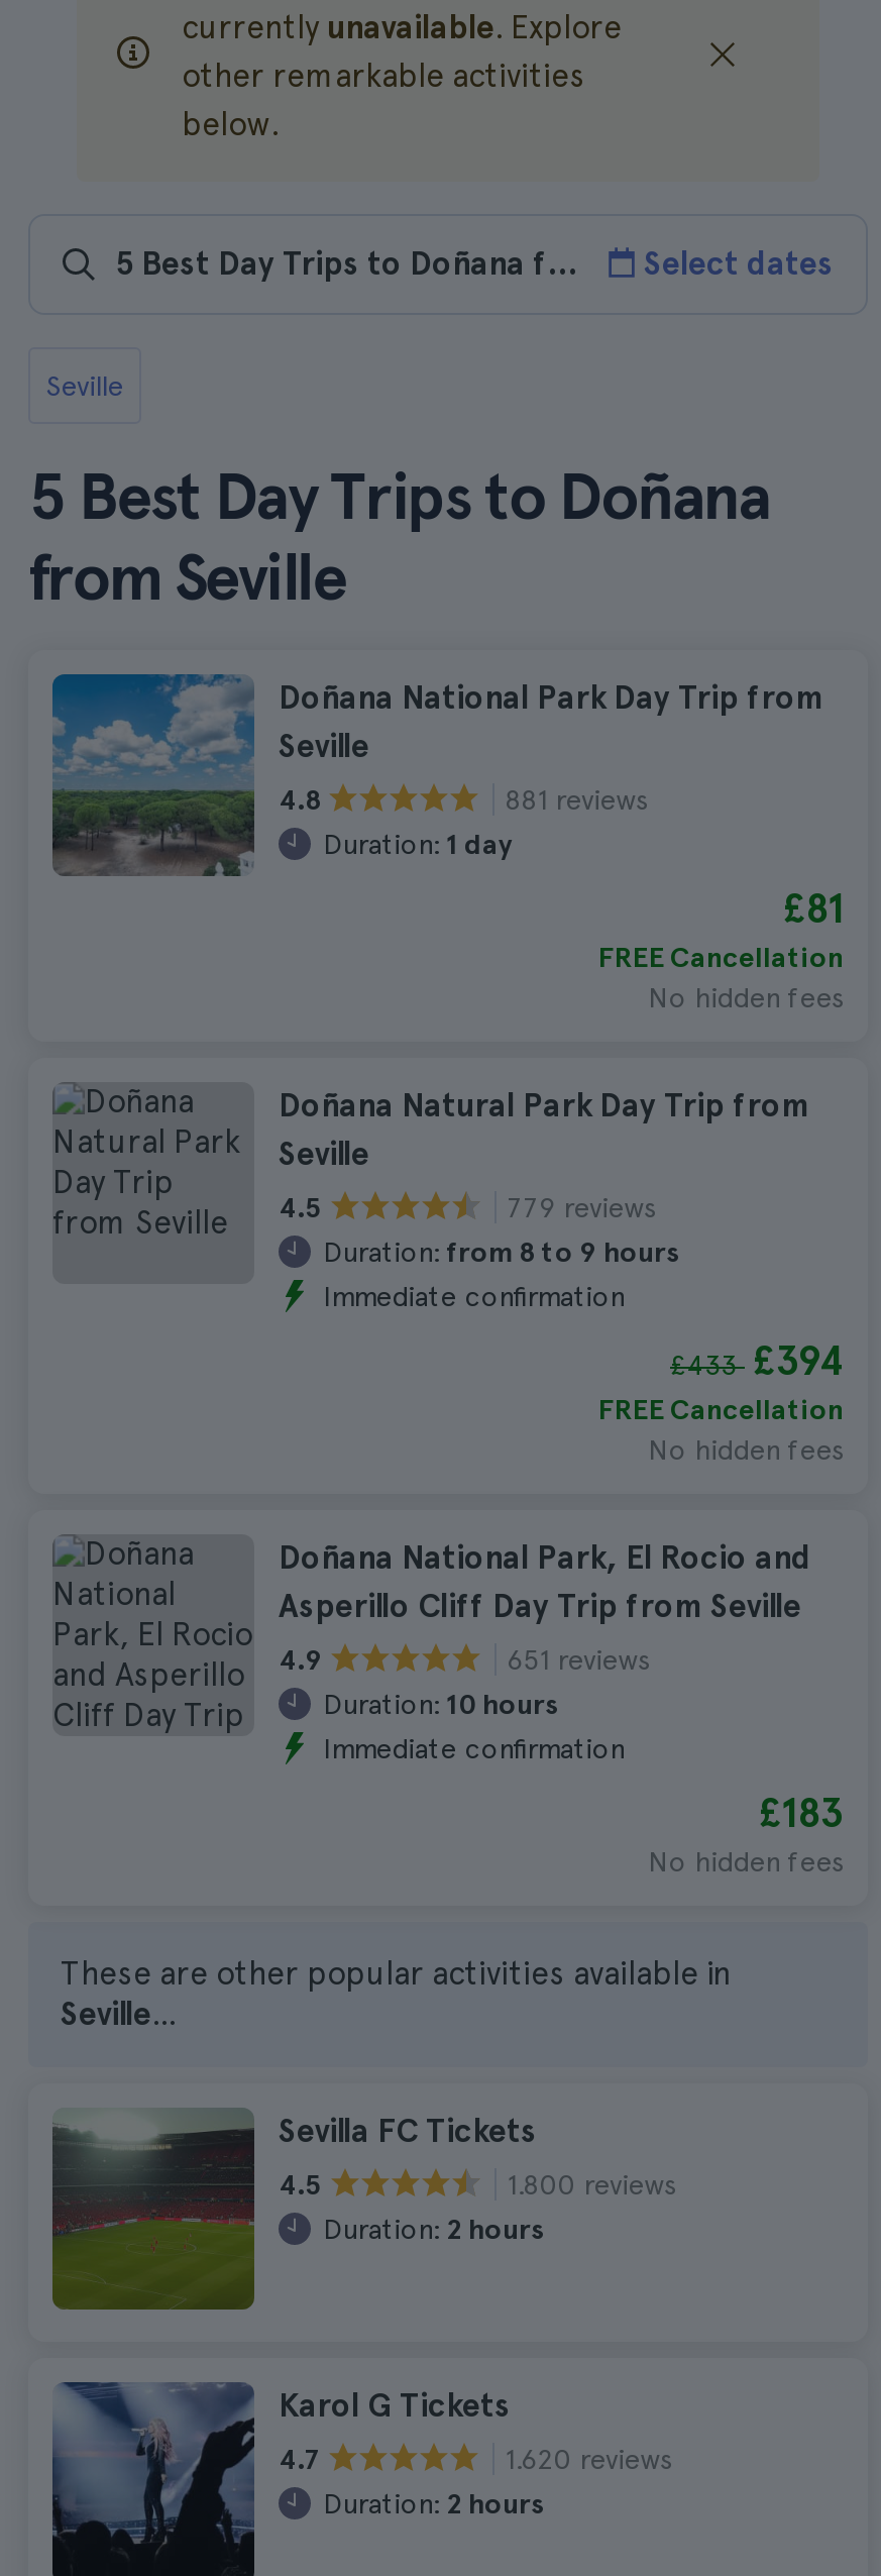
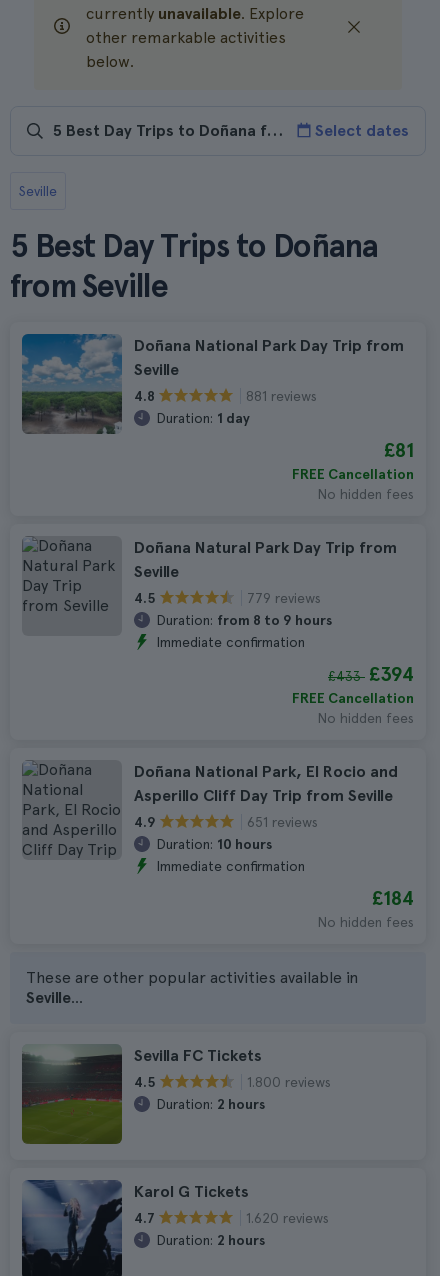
[759,1789,844,1837] £183 -> [372,886,414,910] £184

